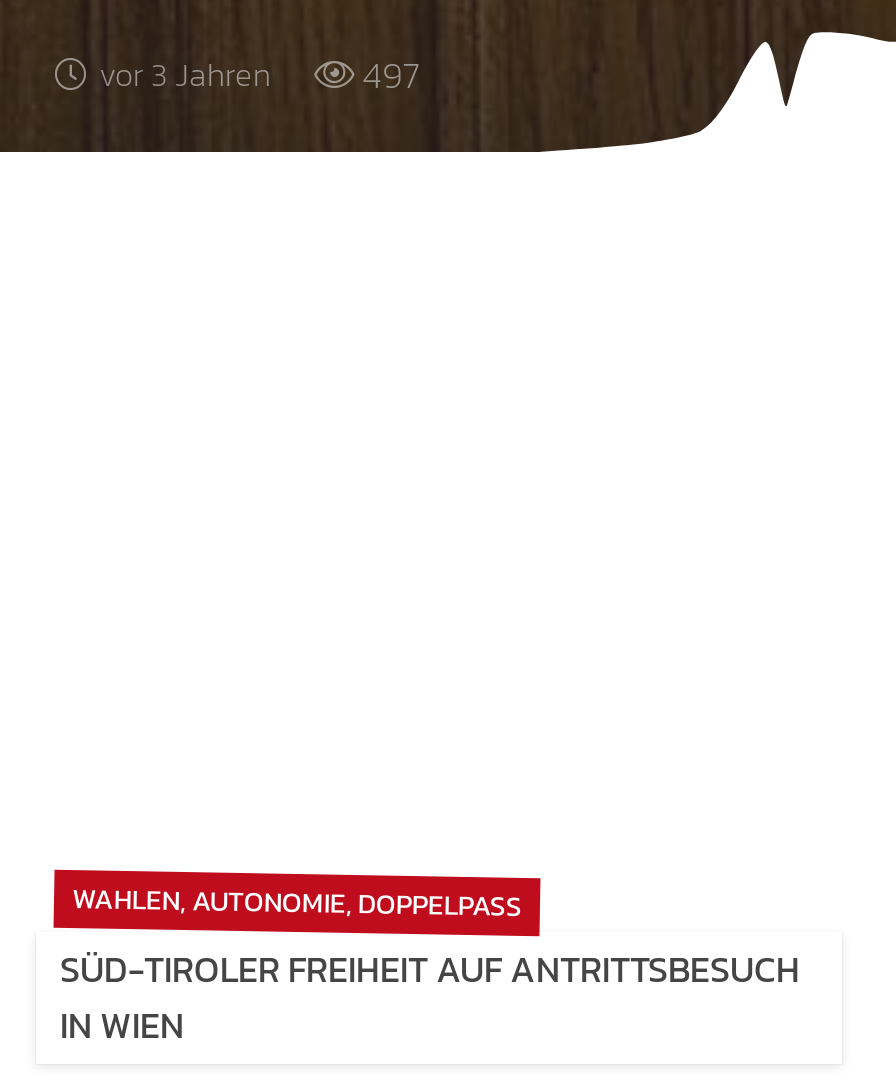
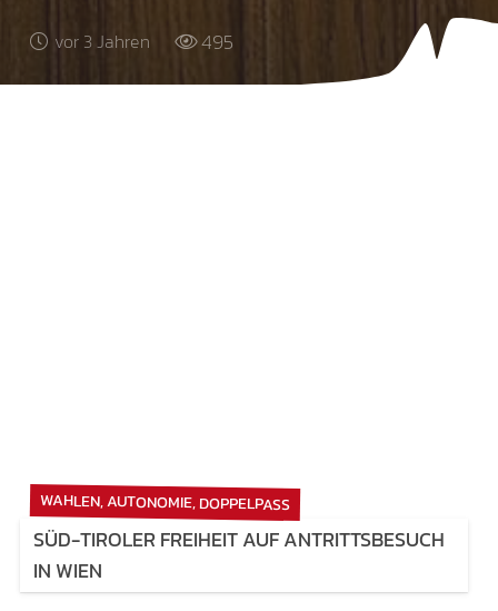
[99,48,420,102] vor 3 Jahren 497 -> [55,26,234,57] vor 3 Jahren 495

